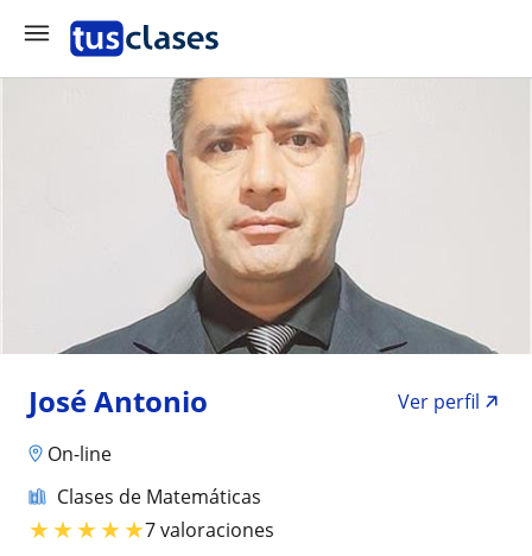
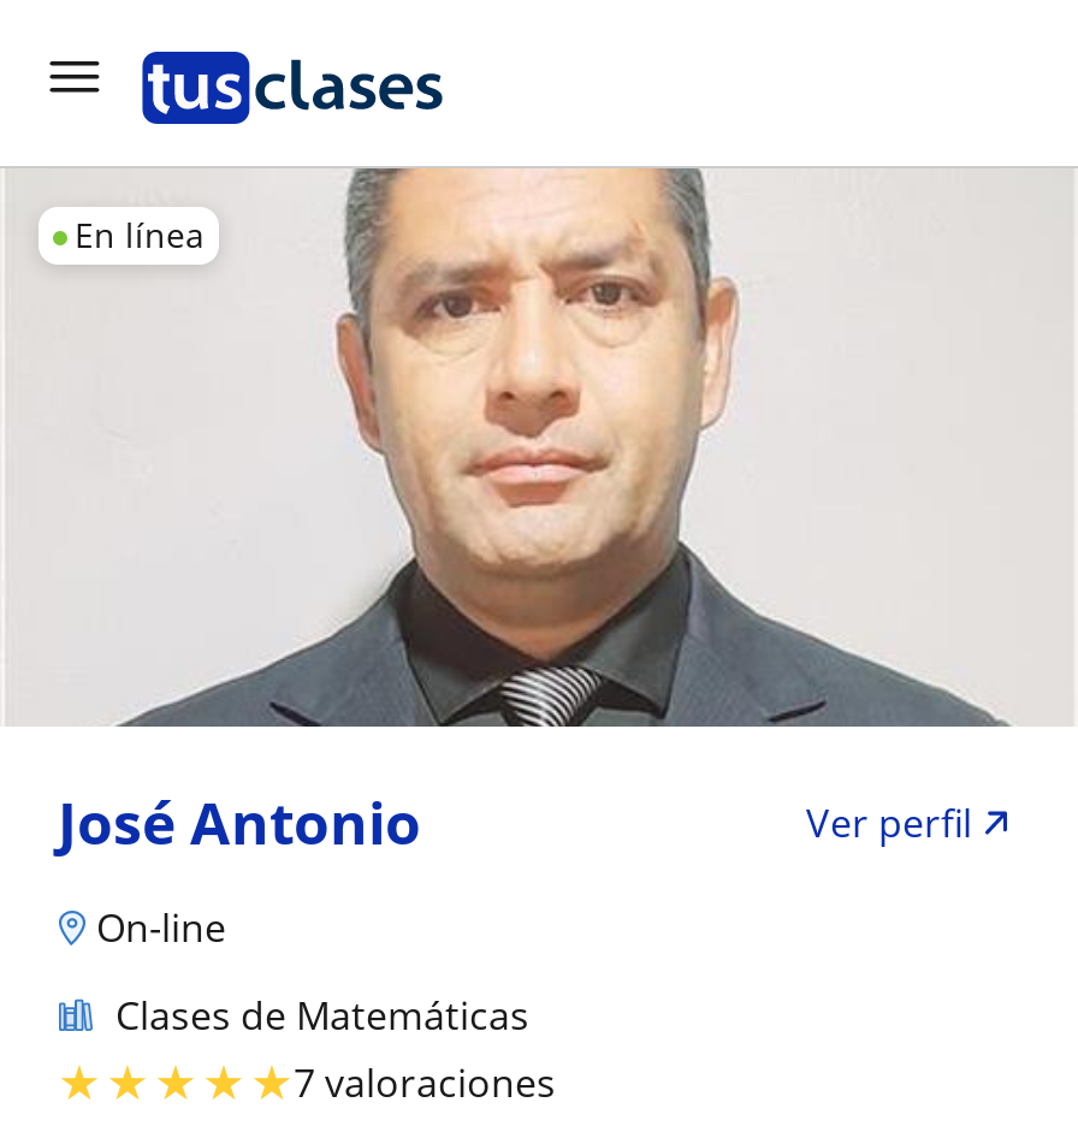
none -> [75,212,205,257] En línea

